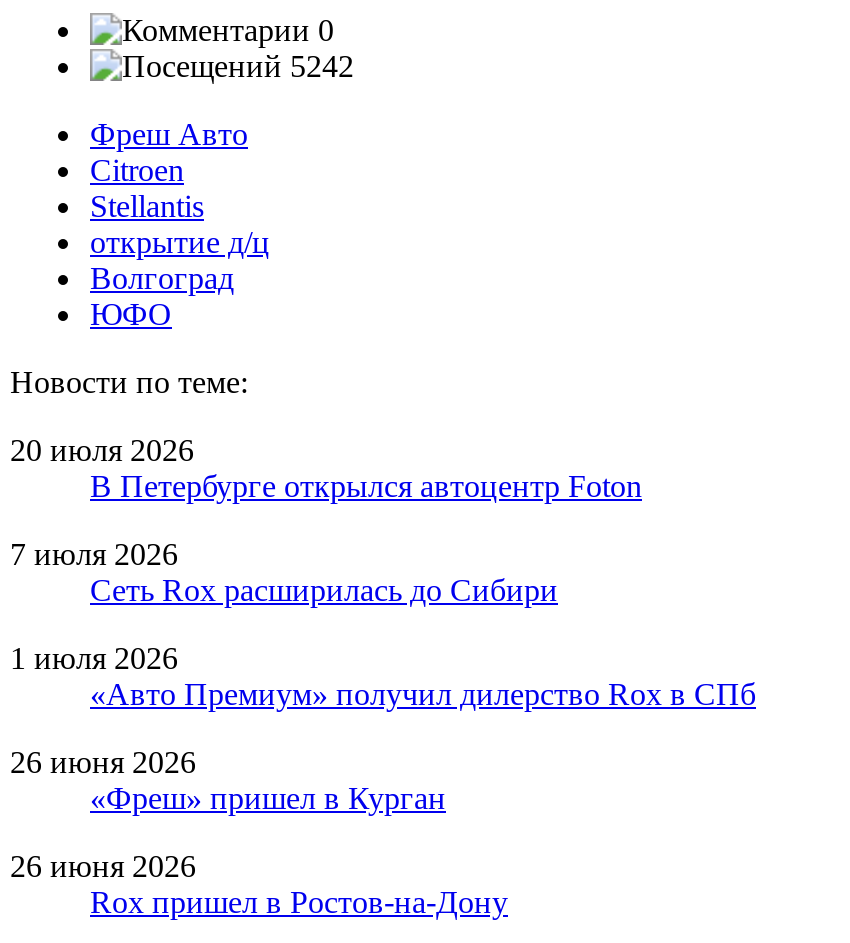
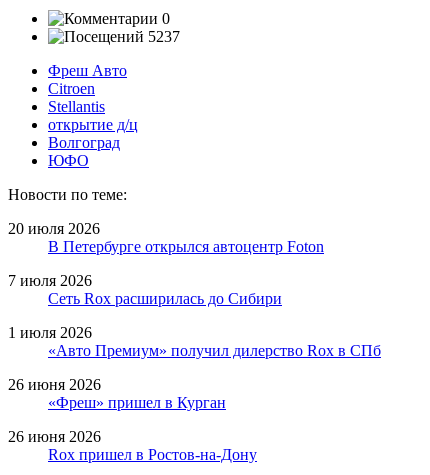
[282,48,354,82] 5242 -> [144,27,180,44] 5237

